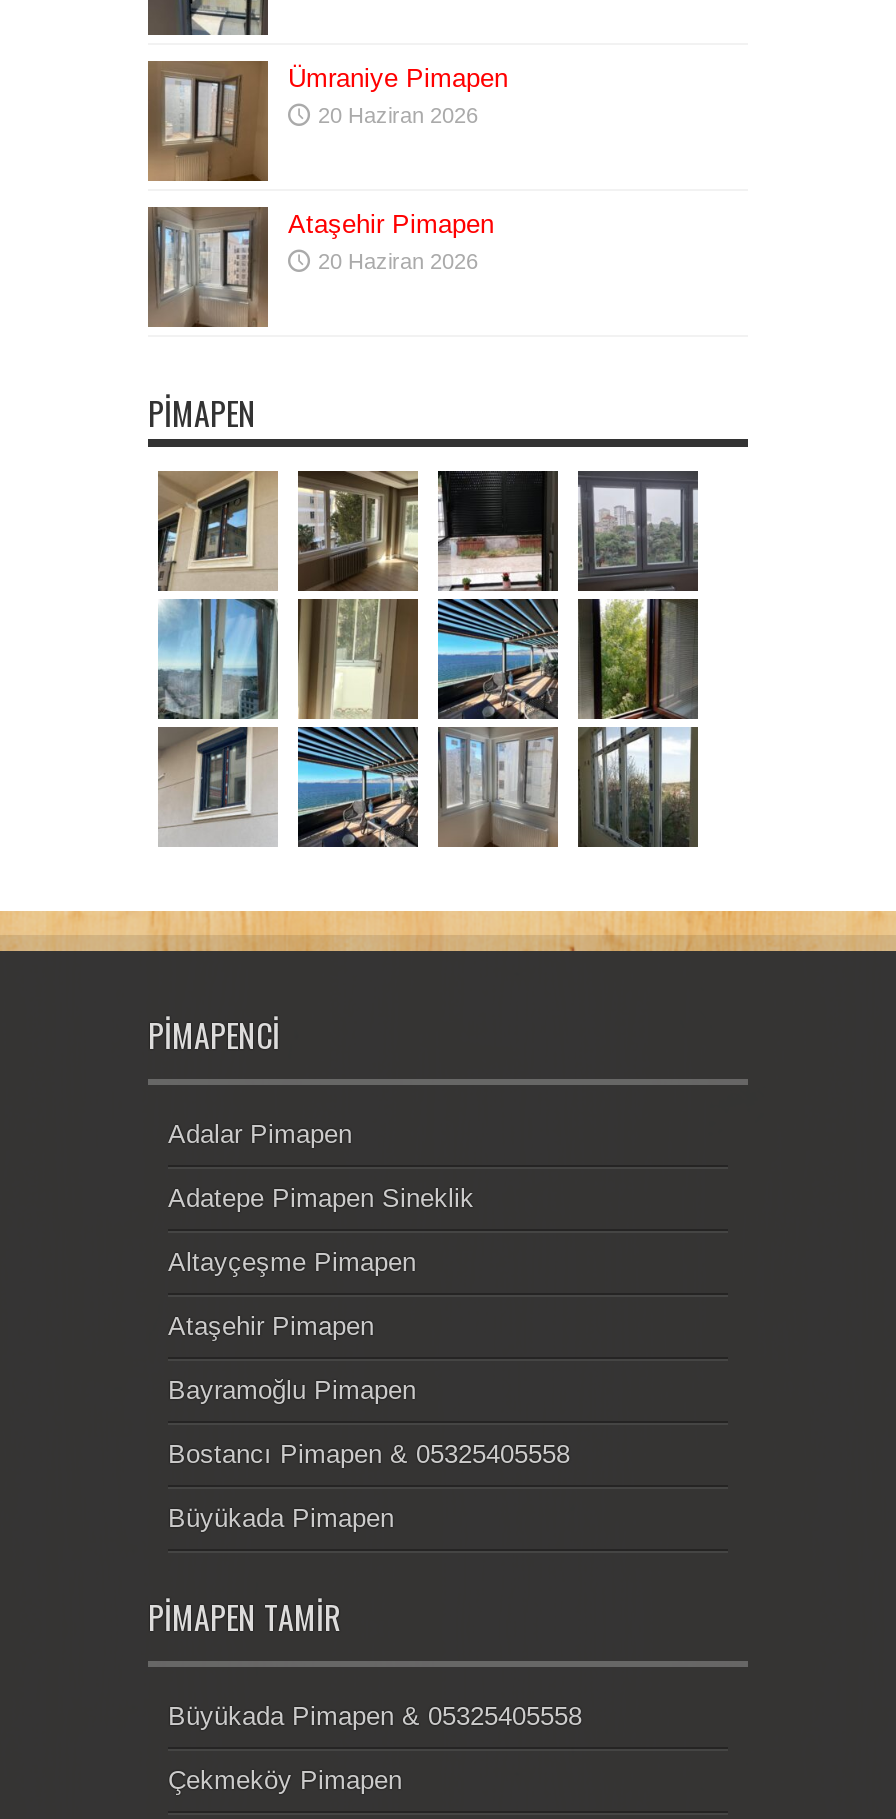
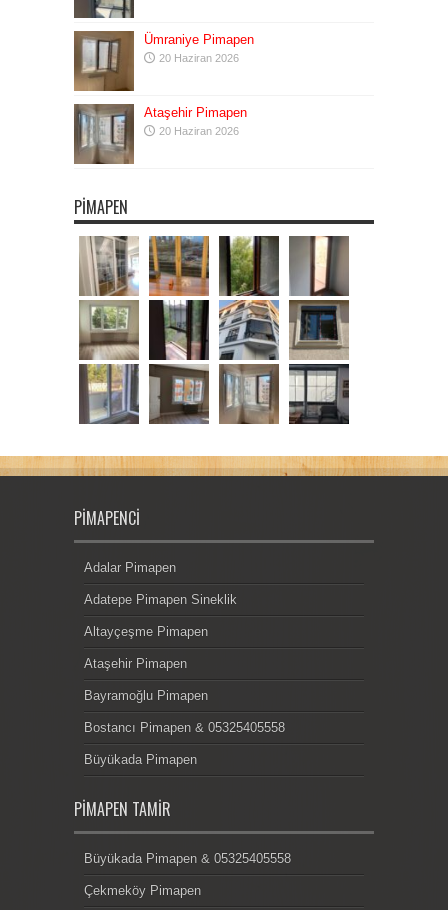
[156,470,280,848] [image] -> [78,236,139,425] [image]
[296,470,418,848] [image] -> [148,235,210,424] [image]
[436,468,560,850] [image] -> [218,235,280,425] [image]
[576,468,698,850] [image] -> [289,235,349,425] [image]

